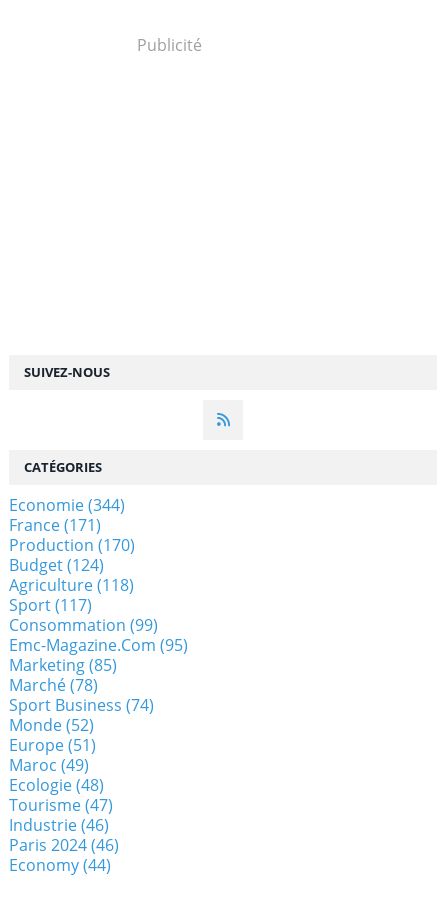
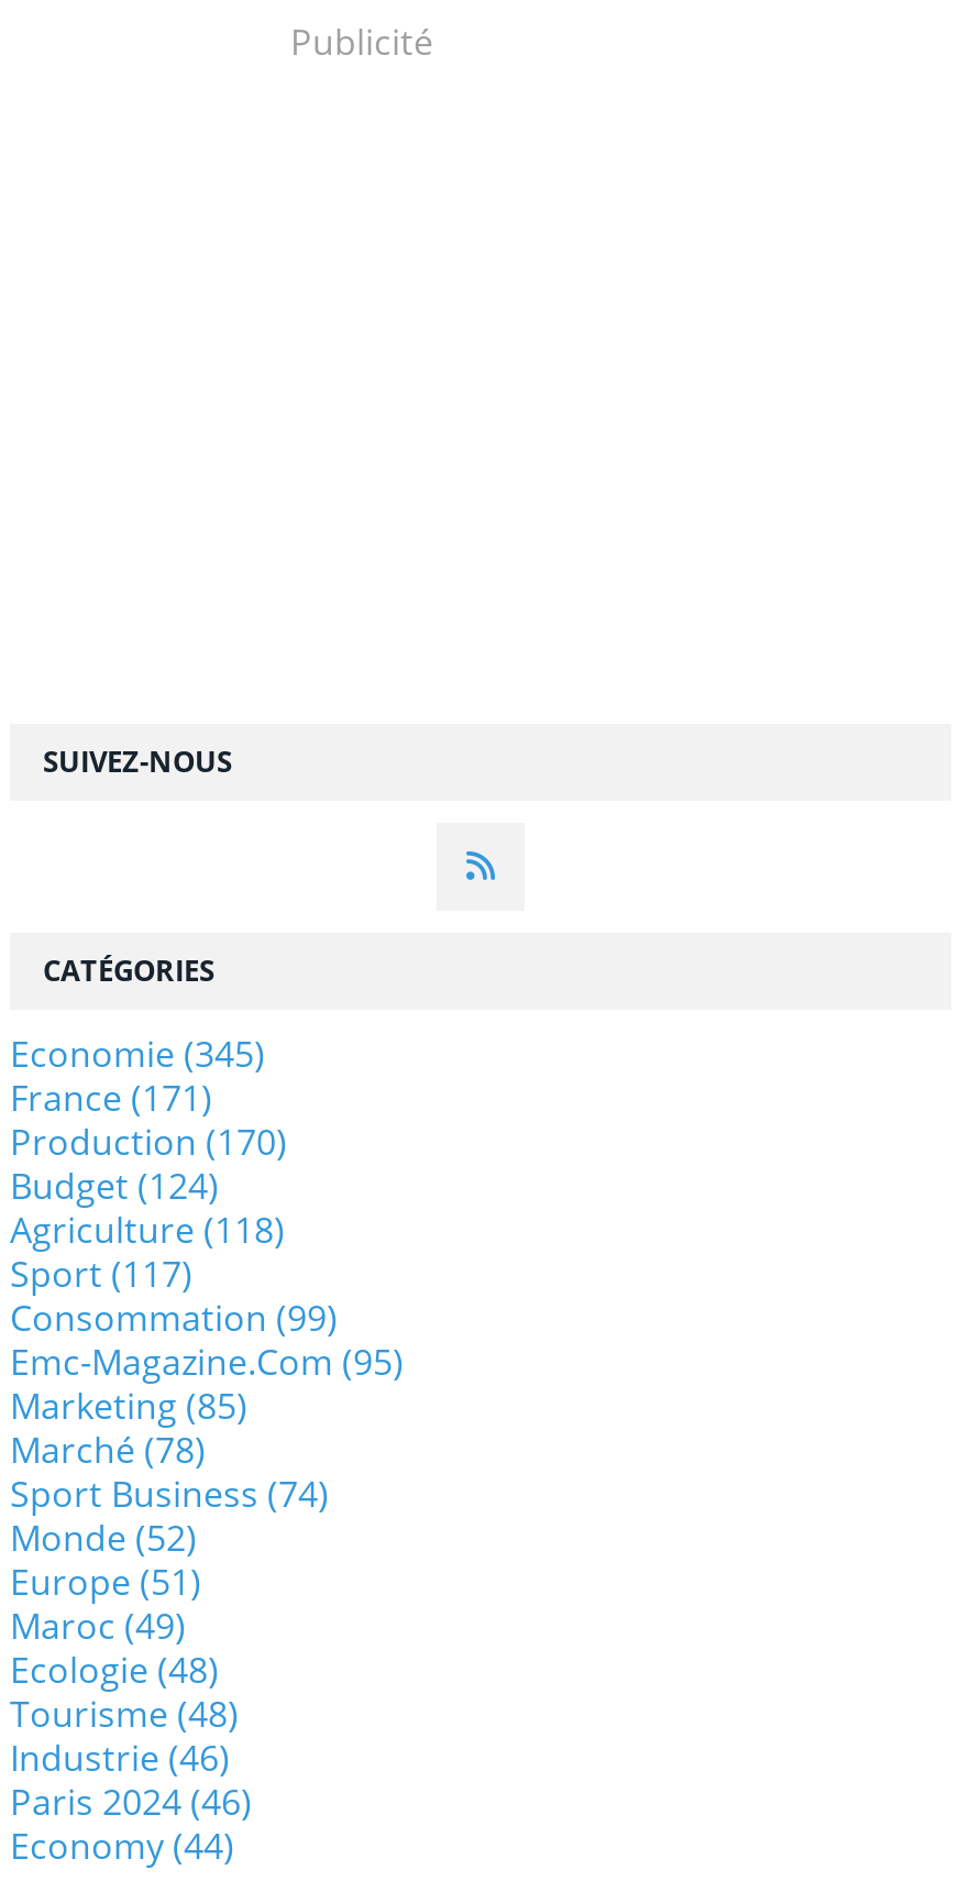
[9,494,125,516] Economie (344) -> [10,1029,265,1078] Economie (345)
[9,794,113,816] Tourisme (47) -> [10,1689,239,1738] Tourisme (48)

